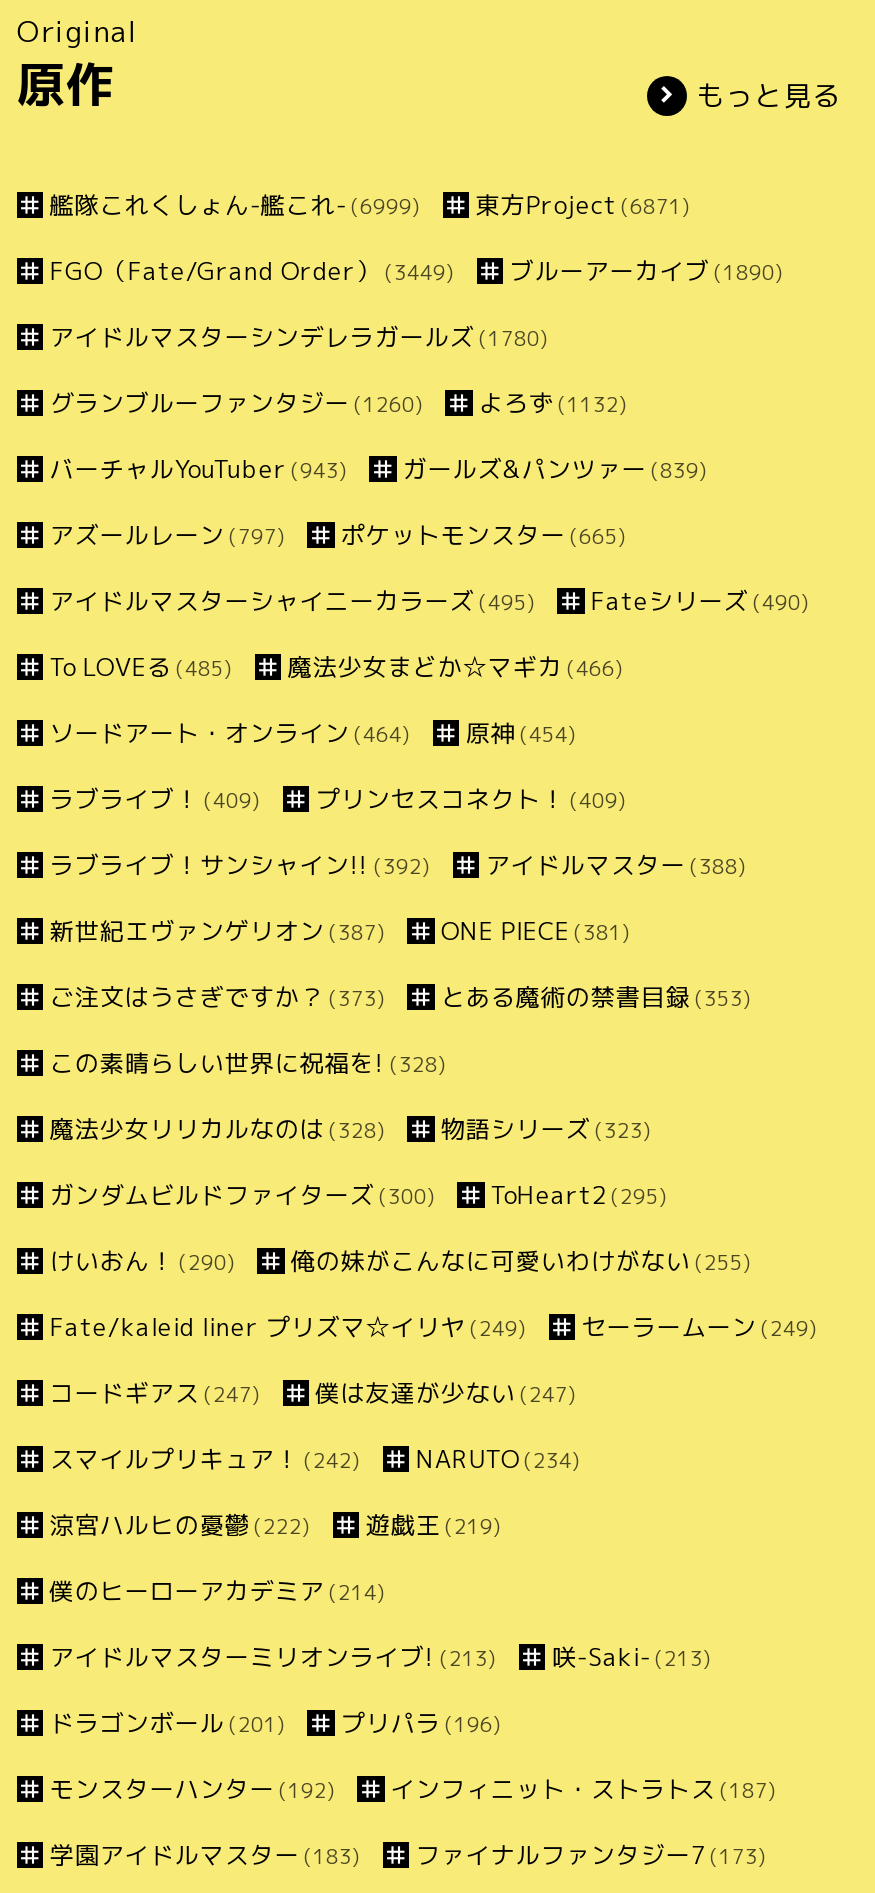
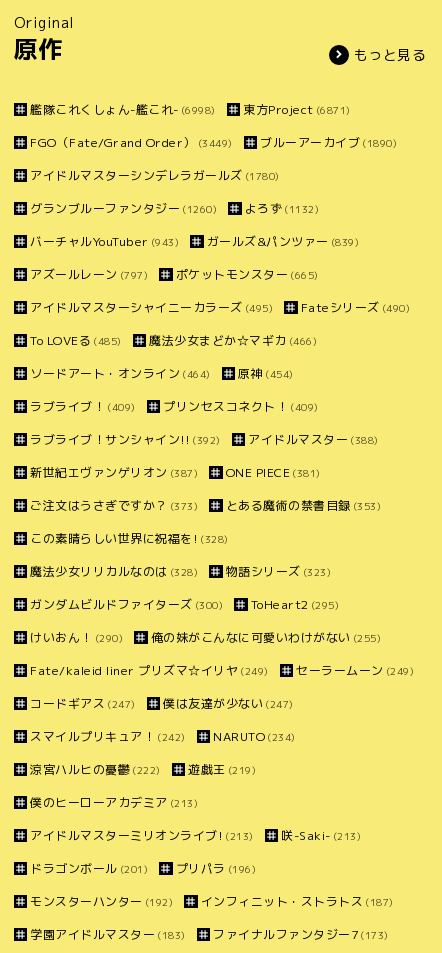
[50,188,421,222] 艦隊これくしょん-艦これ- (6999) -> [30,101,216,118] 艦隊これくしょん-艦これ- (6998)
[50,1574,386,1608] 僕のヒーローアカデミア (214) -> [30,794,198,811] 僕のヒーローアカデミア (213)

